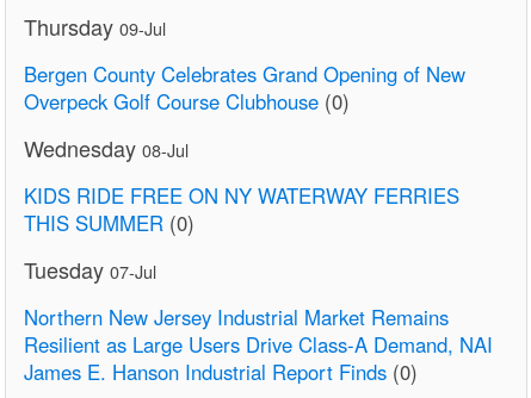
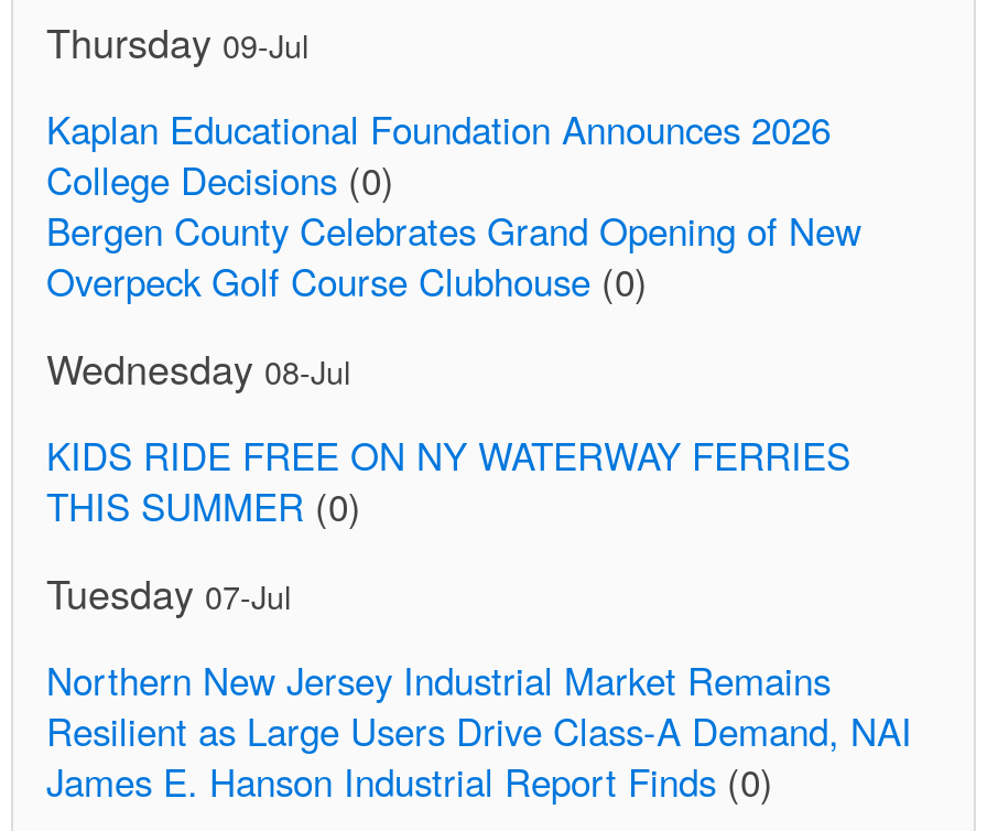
none -> [46,102,831,205] Kaplan Educational Foundation Announces 2026 | College Decisions (0)

